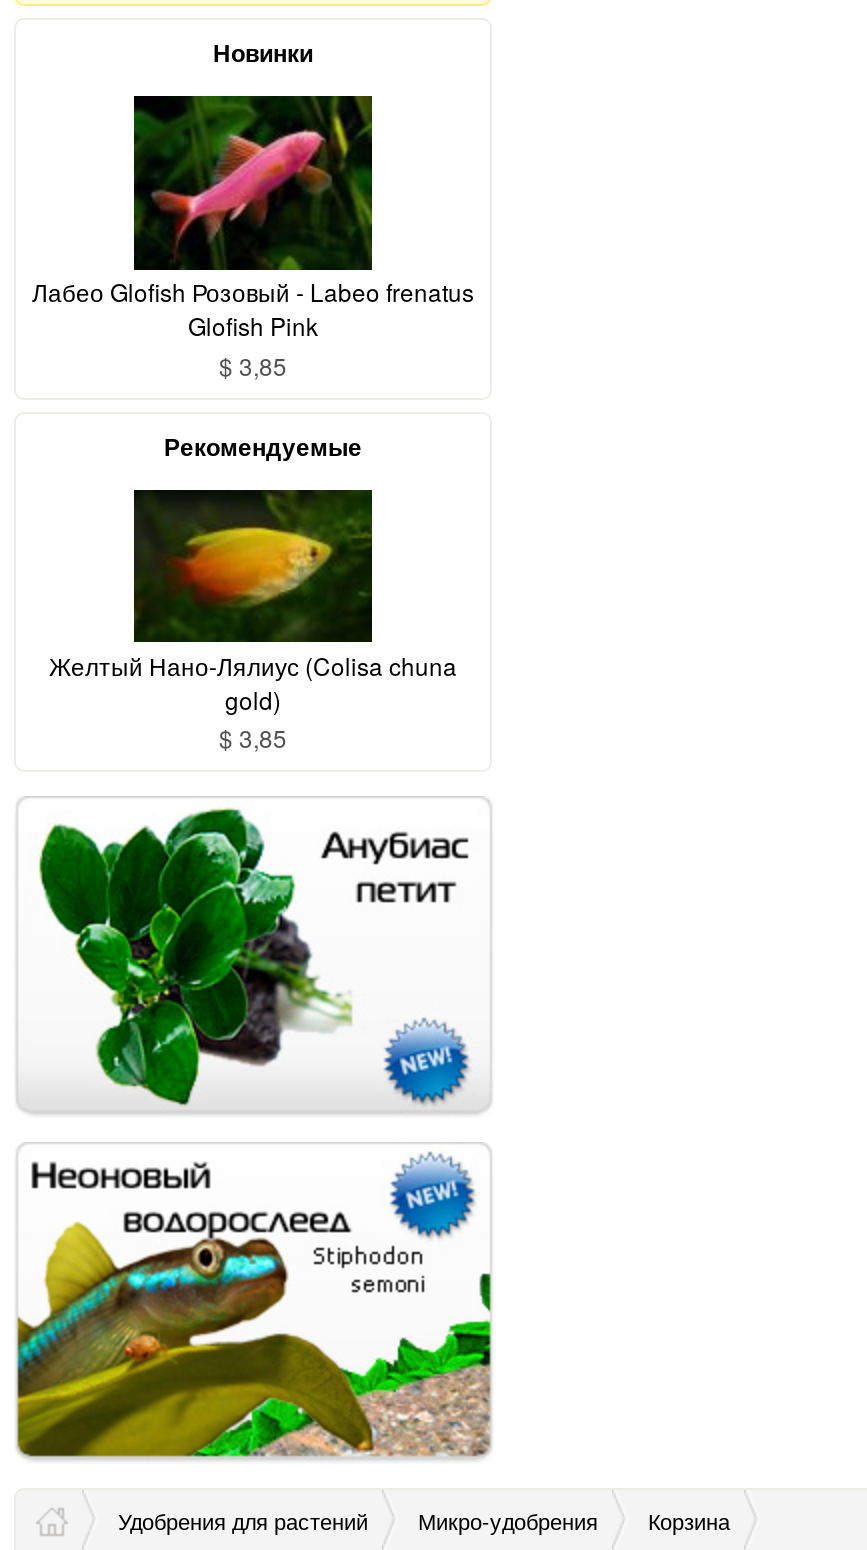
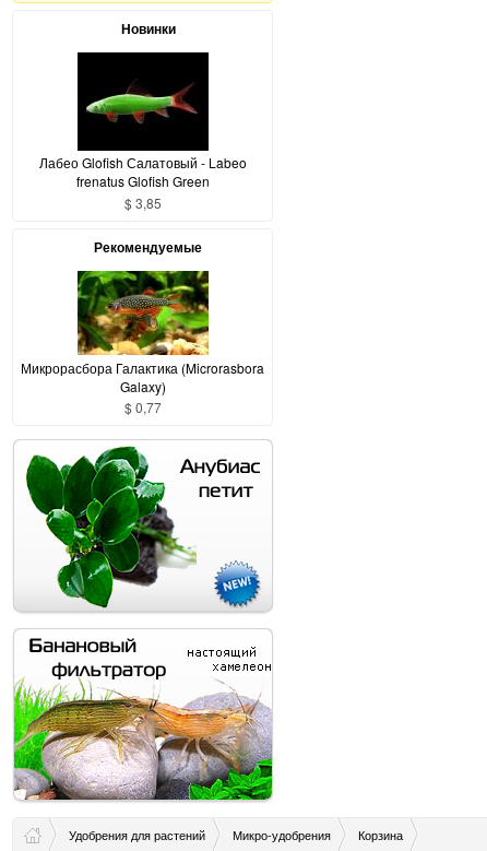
[32,96,474,343] [image] | Лабео Glofish Розовый - Labeo frenatus | Glofish Pink -> [39,52,246,191] [image] | Лабео Glofish Салатовый - Labeo | frenatus Glofish Green
[49,488,457,754] [image] | Желтый Нано-Лялиус (Colisa chuna | gold) | $ 3,85 -> [21,270,264,416] [image] | Микрорасбора Галактика (Microrasbora | Galaxy) | $ 0,77
[16,1152,492,1458] [image] -> [13,635,273,801] [image]

